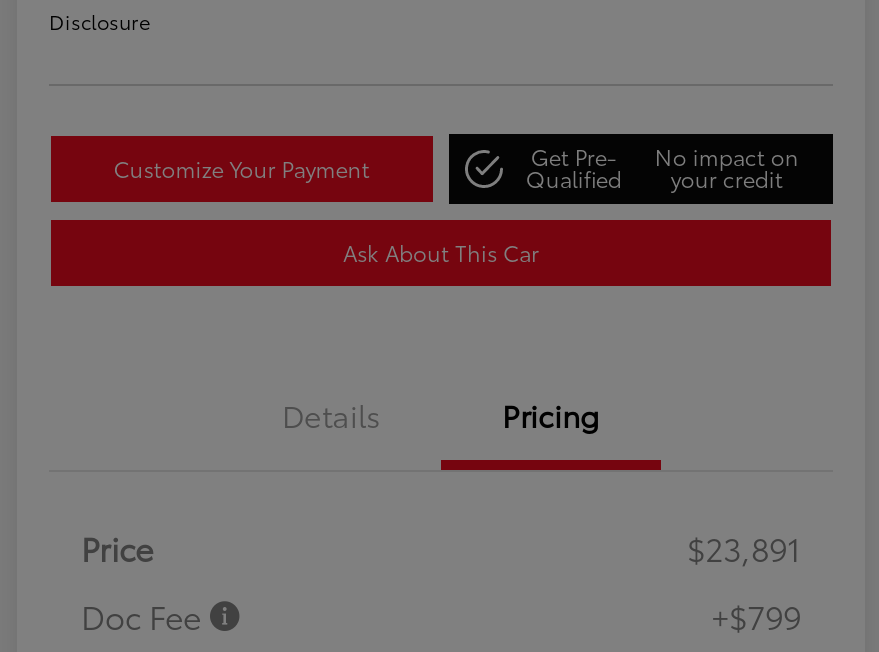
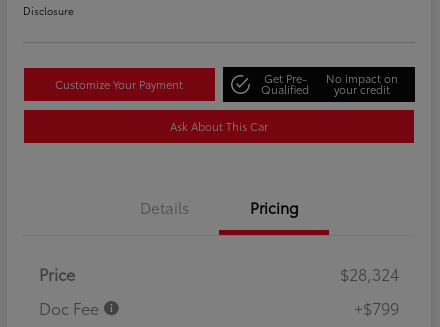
[687,524,801,570] $23,891 -> [340,262,399,285] $28,324

